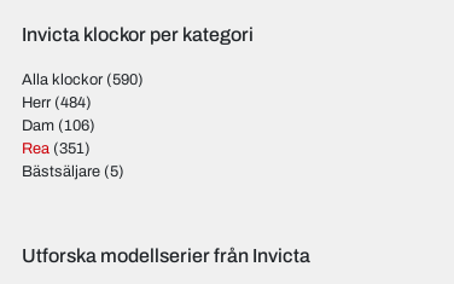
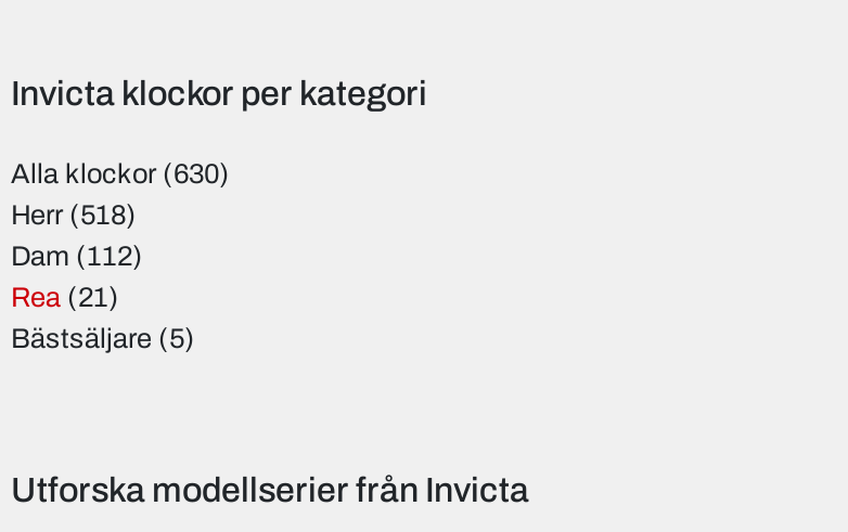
[22,71,144,88] Alla klockor (590) -> [11,159,230,190] Alla klockor (630)
[22,94,92,111] Herr (484) -> [11,200,137,231] Herr (518)
[22,117,95,134] Dam (106) -> [11,242,143,272] Dam (112)
[22,140,91,157] Rea (351) -> [11,283,119,313] Rea (21)

